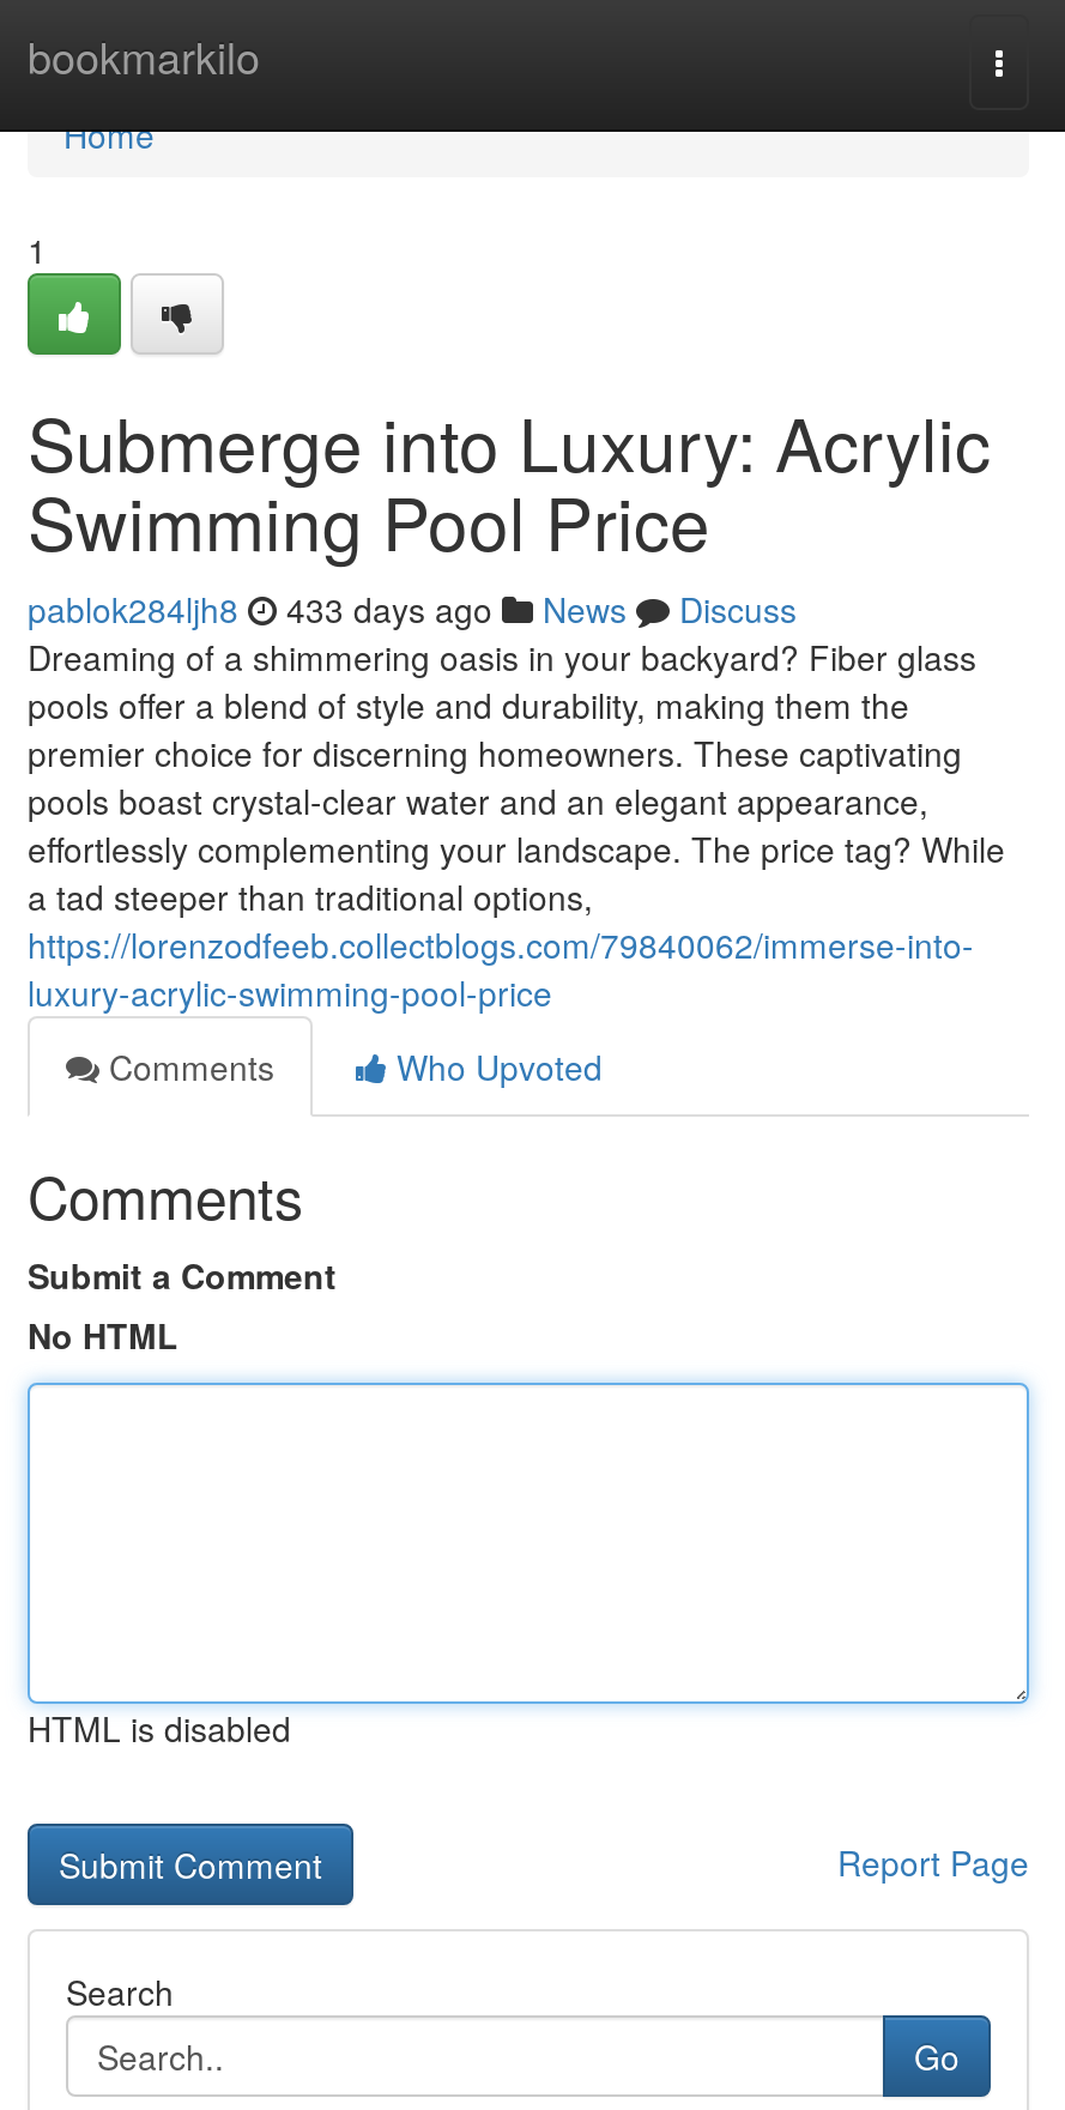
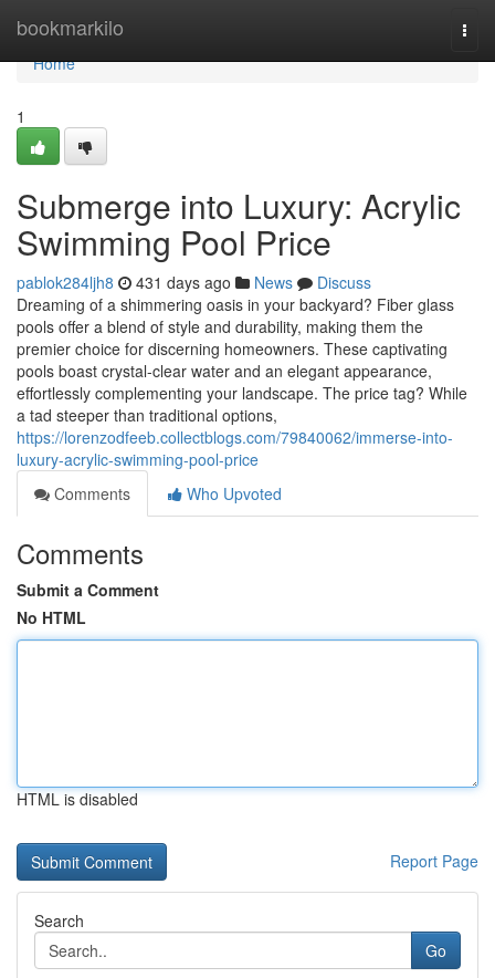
[28,585,797,633] pablok284ljh8 433 days ago News Discuss -> [17,271,371,293] pablok284ljh8 431 days ago News Discuss

